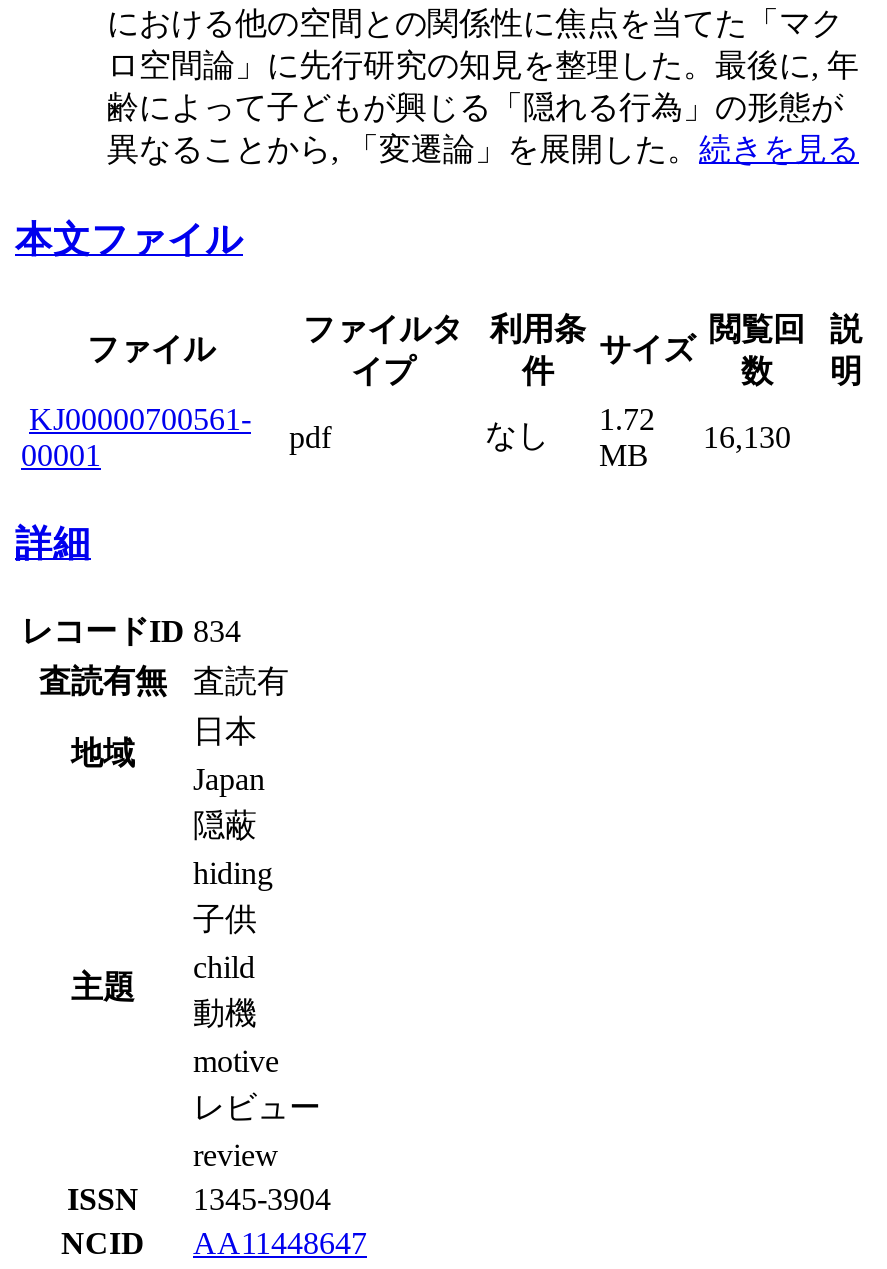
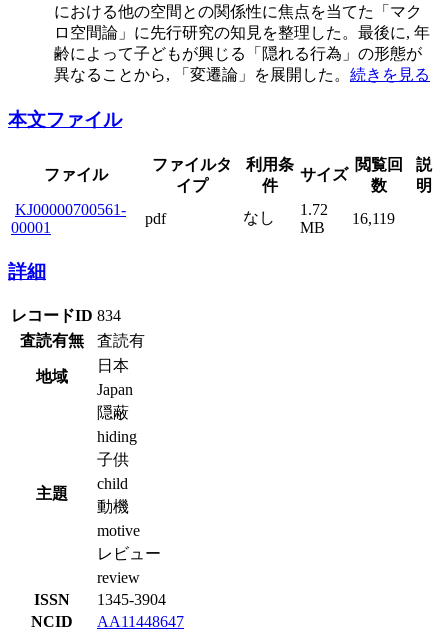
[703,420,791,454] 16,130 -> [352,210,395,227] 16,119

